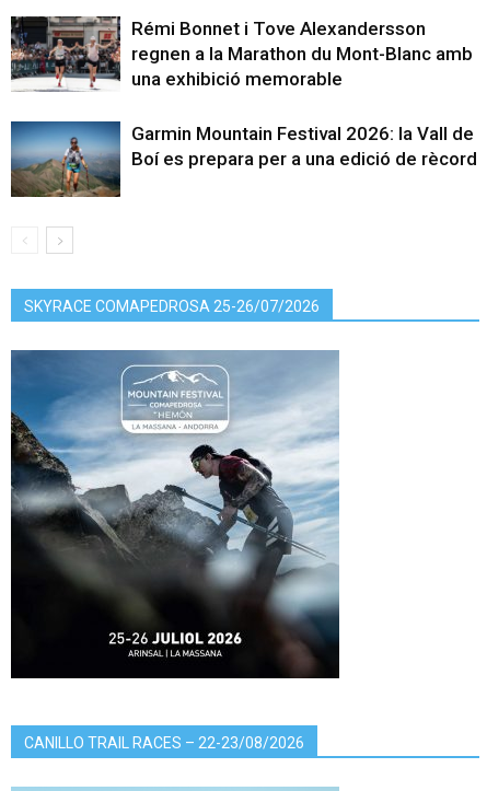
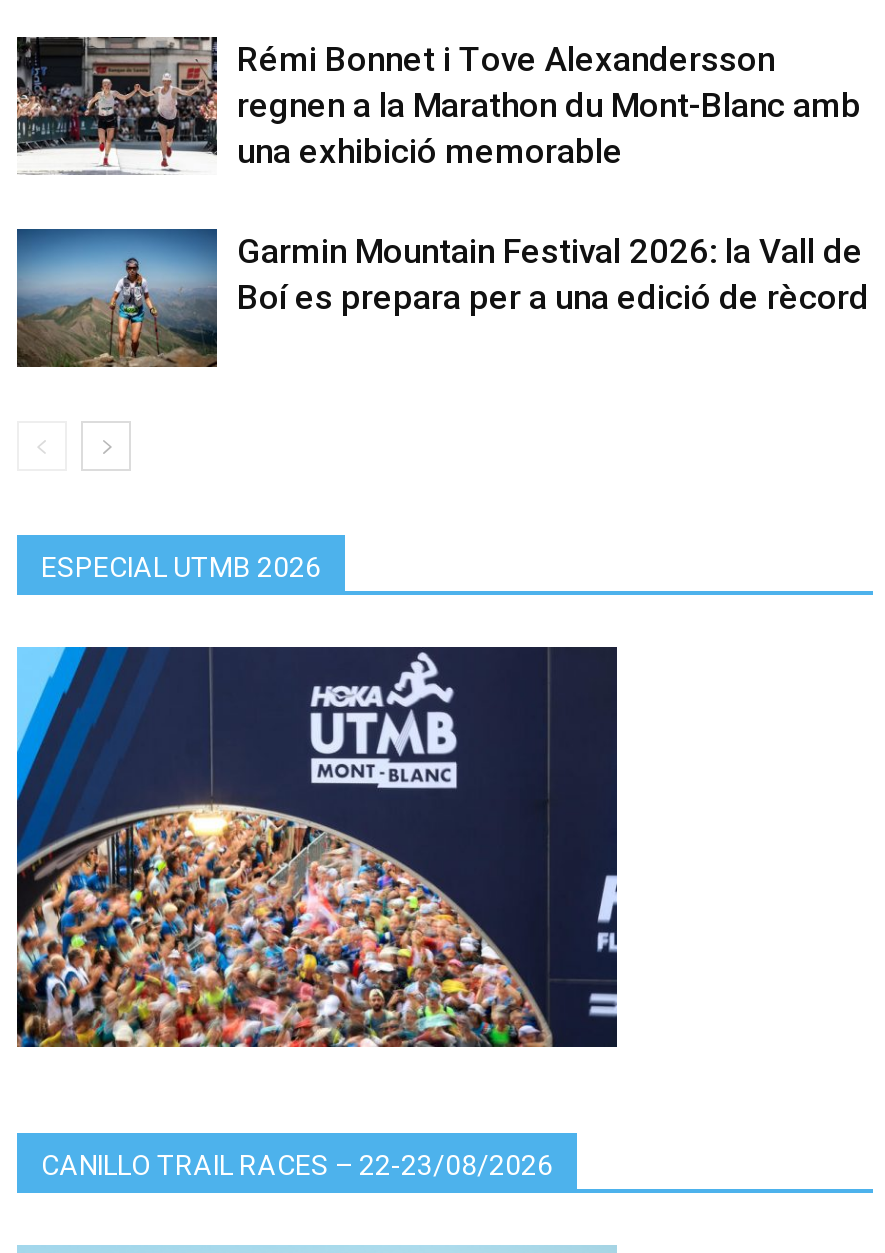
[24,297,320,315] SKYRACE COMAPEDROSA 25-26/07/2026 -> [41,551,321,583] ESPECIAL UTMB 2026
[10,349,340,679] [image] -> [15,645,619,1049] [image]

